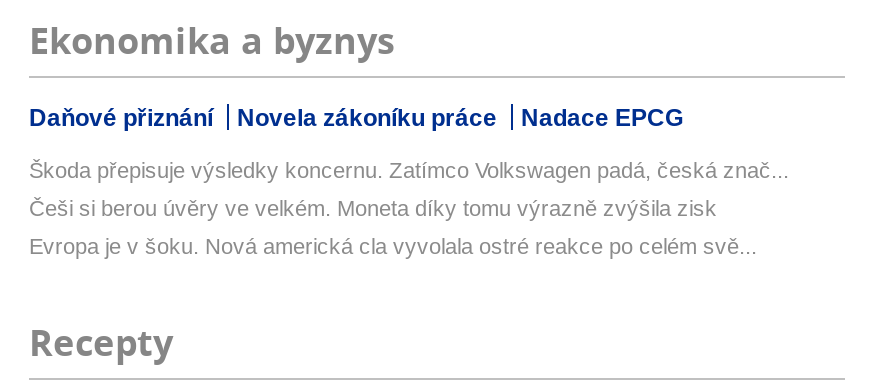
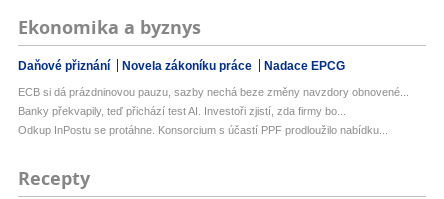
[29,157,789,181] Škoda přepisuje výsledky koncernu. Zatímco Volkswagen padá, česká znač... -> [18,86,409,98] ECB si dá prázdninovou pauzu, sazby nechá beze změny navzdory obnovené...
[29,195,717,219] Češi si berou úvěry ve velkém. Moneta díky tomu výrazně zvýšila zisk -> [18,105,346,117] Banky překvapily, teď přichází test AI. Investoři zjistí, zda firmy bo...
[29,233,757,257] Evropa je v šoku. Nová americká cla vyvolala ostré reakce po celém svě... -> [18,124,388,136] Odkup InPostu se protáhne. Konsorcium s účastí PPF prodloužilo nabídku...

